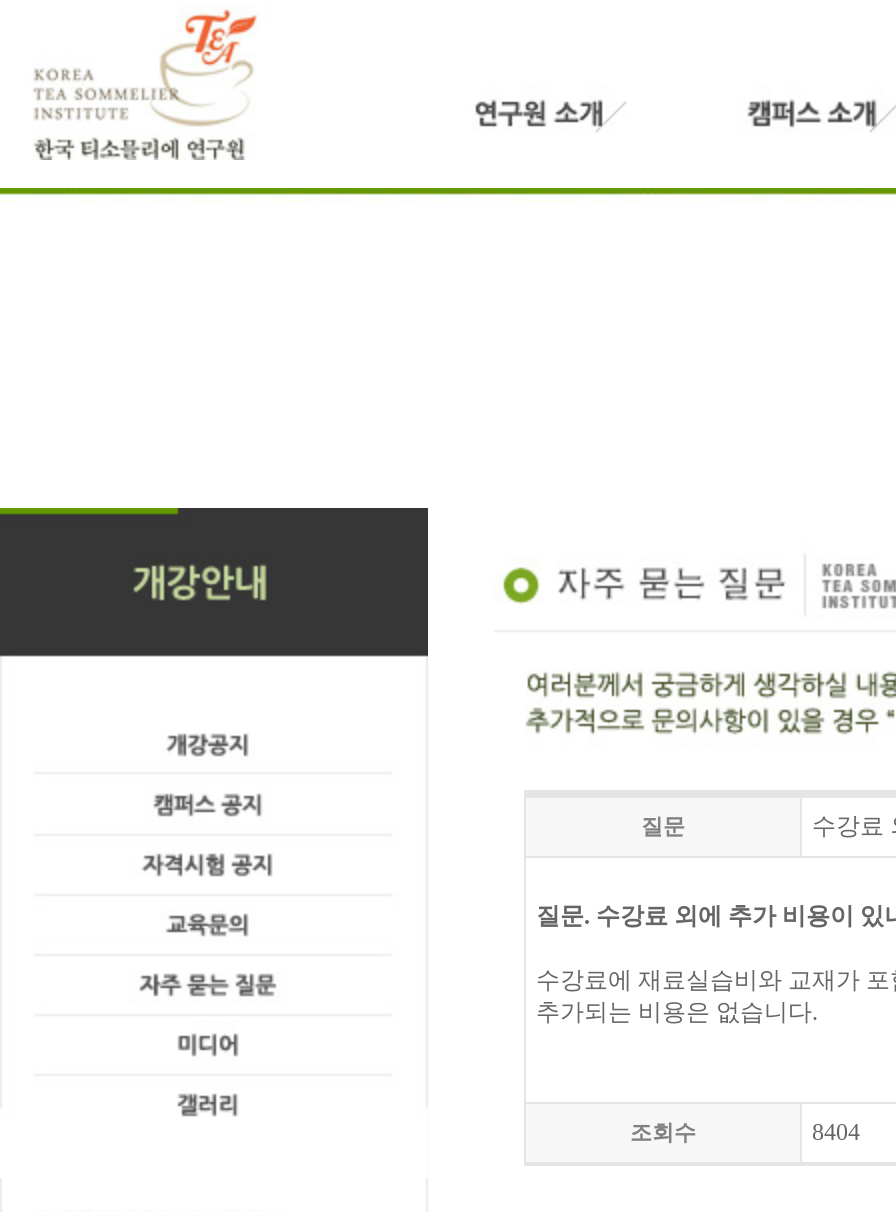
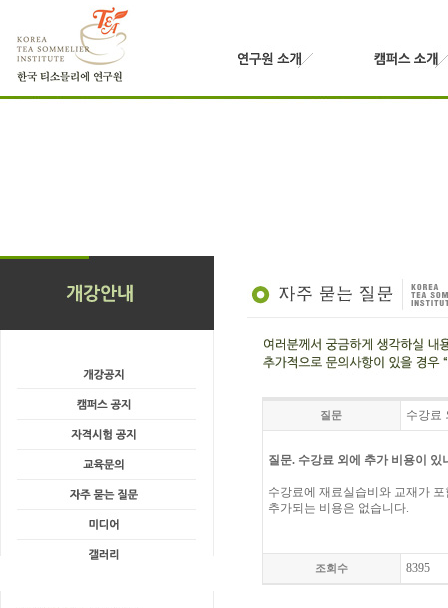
[812,1118,860,1146] 8404 -> [406,561,430,575] 8395

